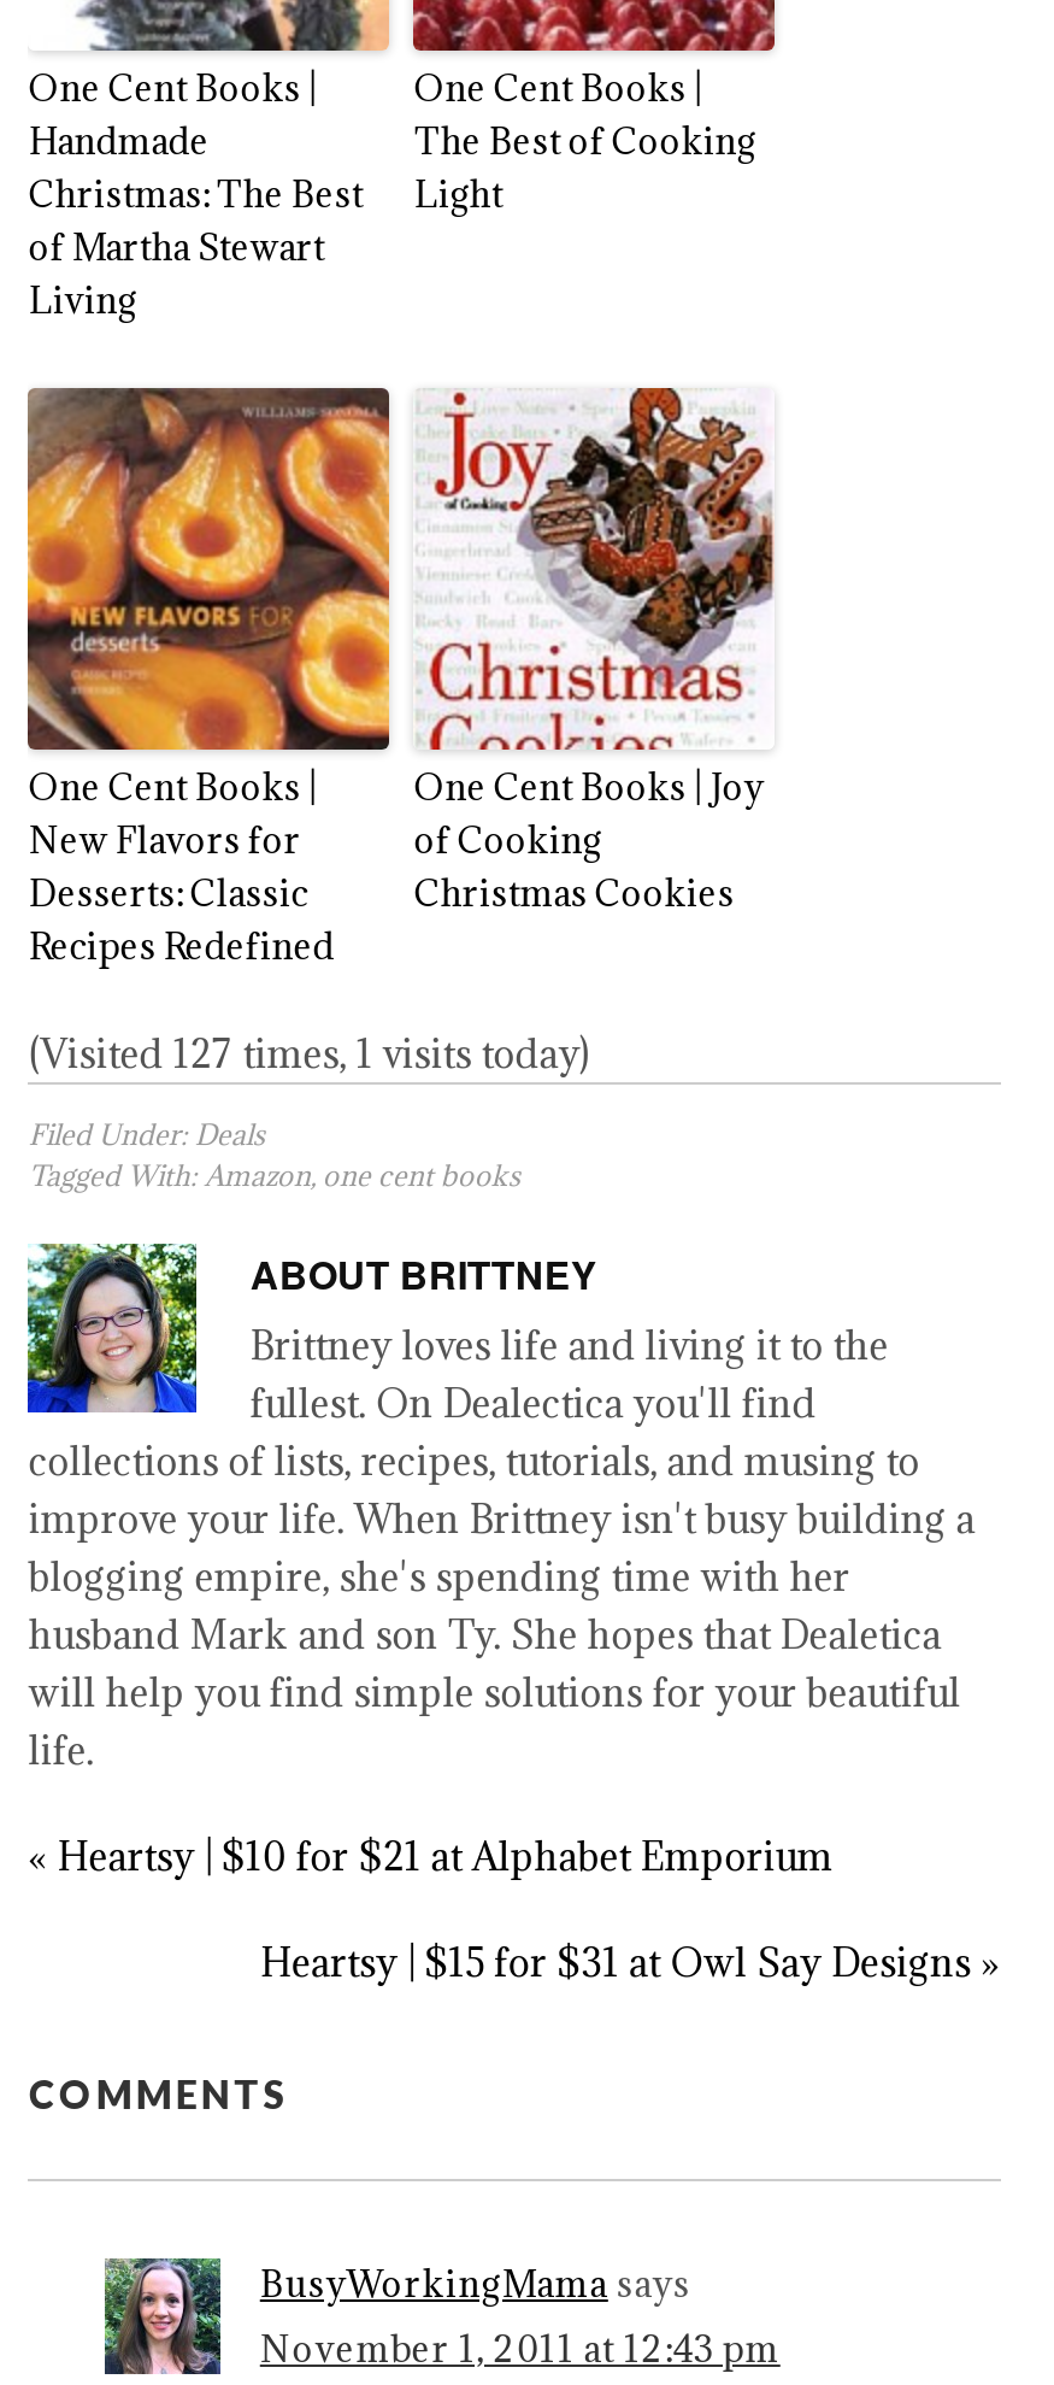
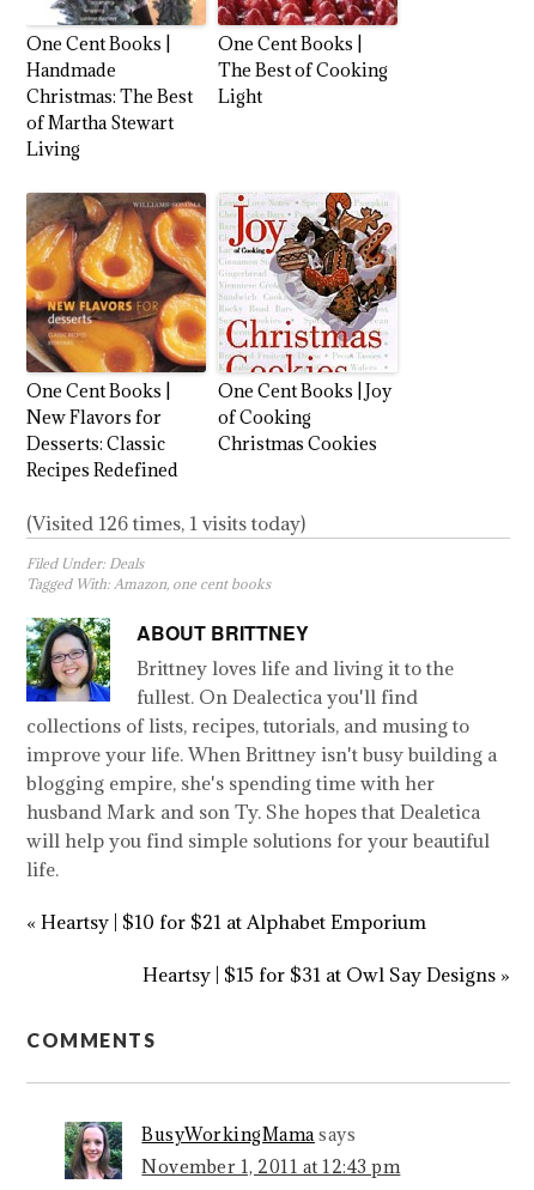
[29,1029,590,1077] (Visited 127 times, 1 visits today) -> [27,511,306,535] (Visited 126 times, 1 visits today)

